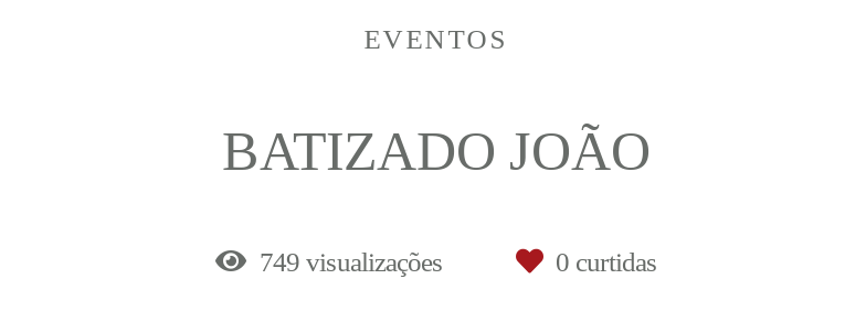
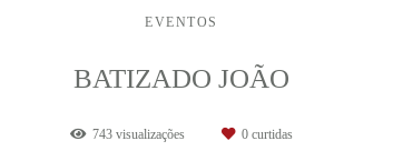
[260,248,450,279] 749 visualizações -> [92,127,188,143] 743 visualizações

